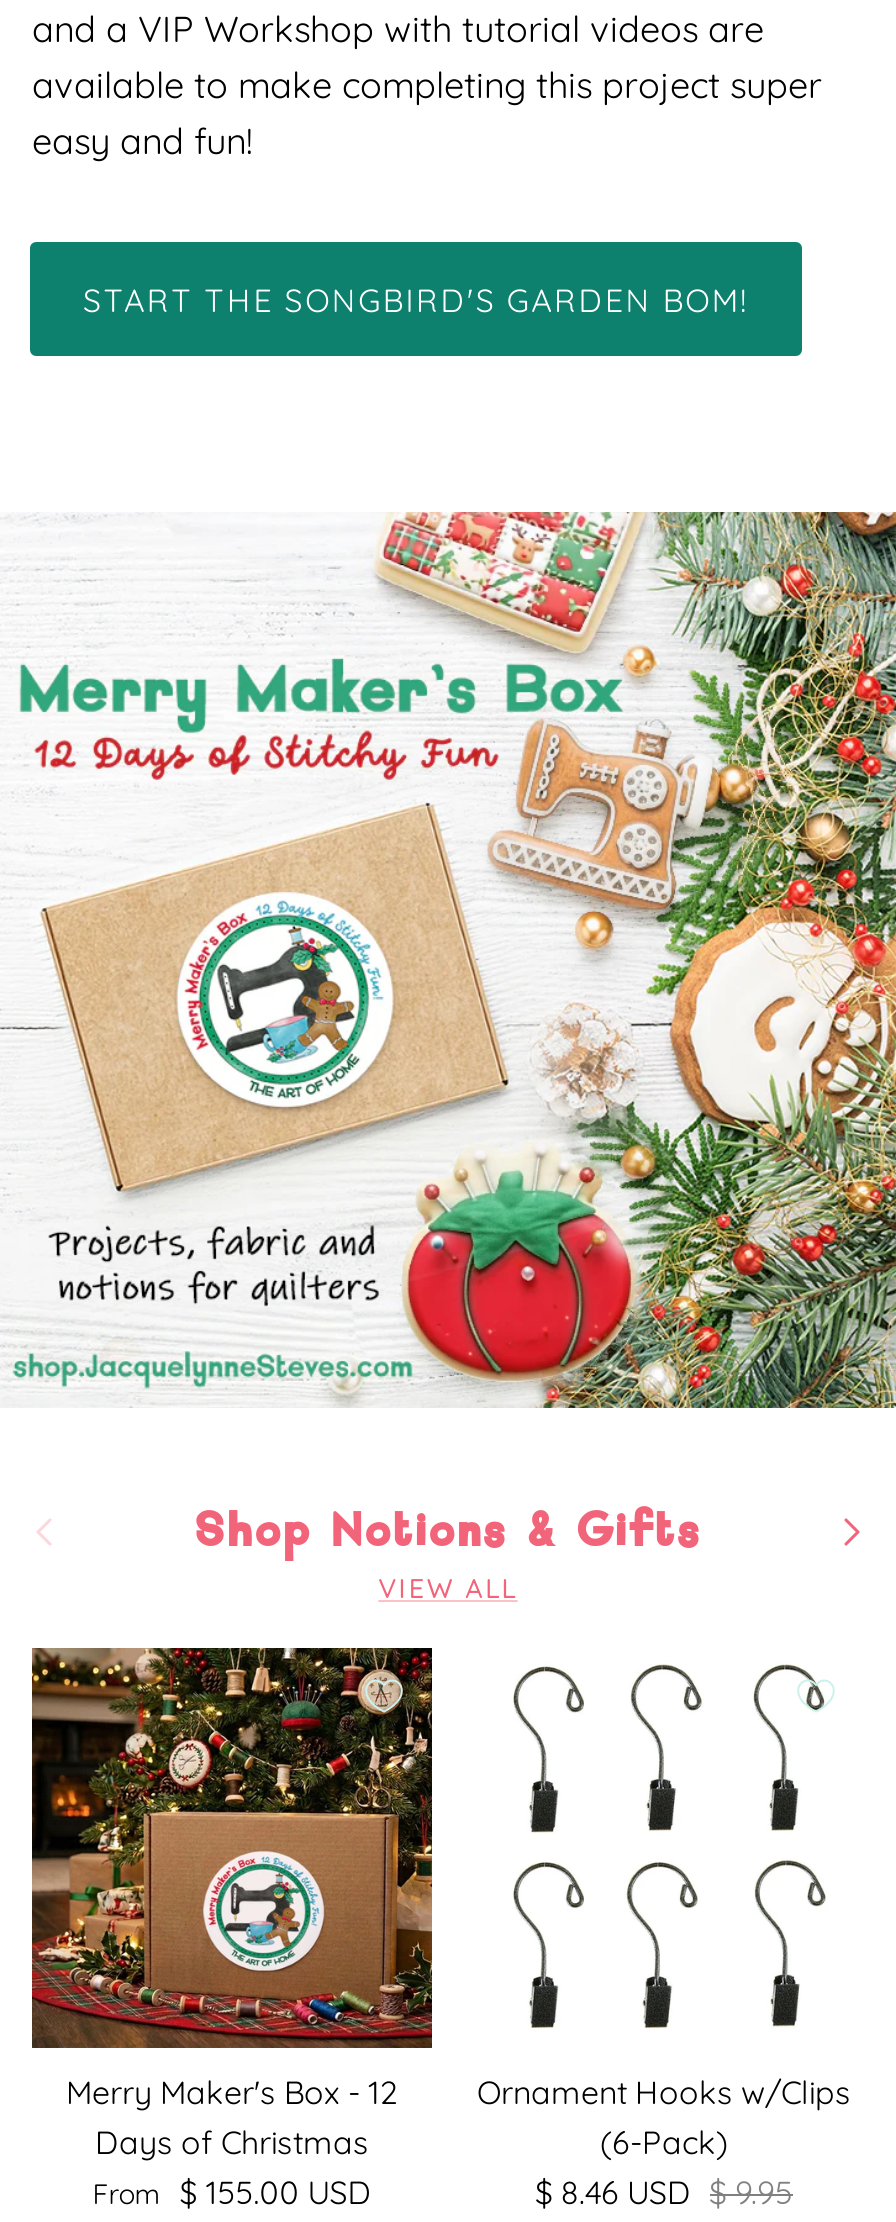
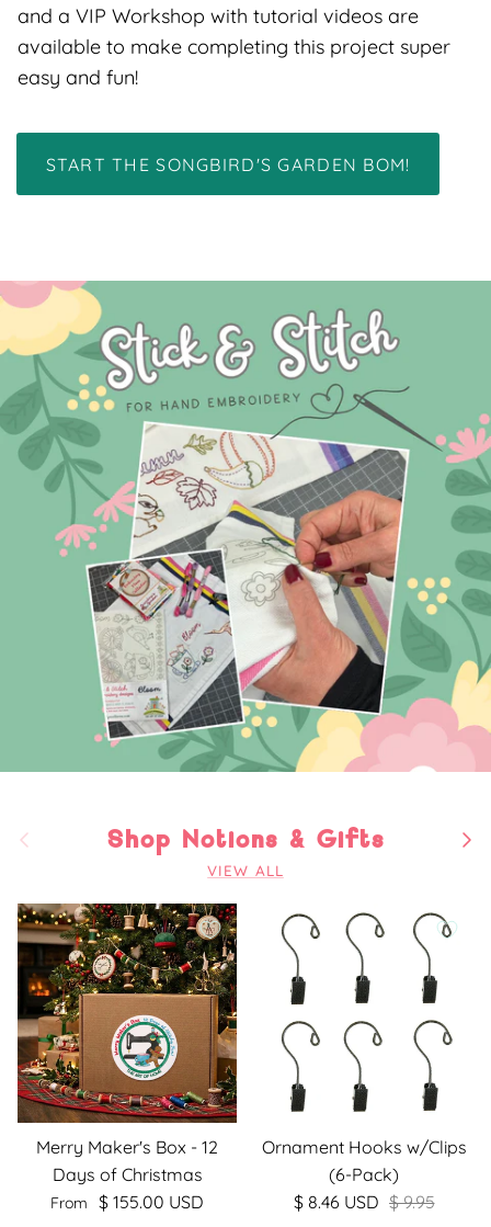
[6,510,890,1410] [image] -> [3,280,488,773] [image]

